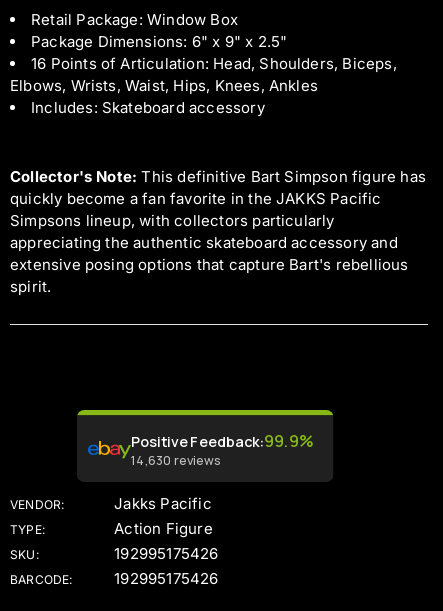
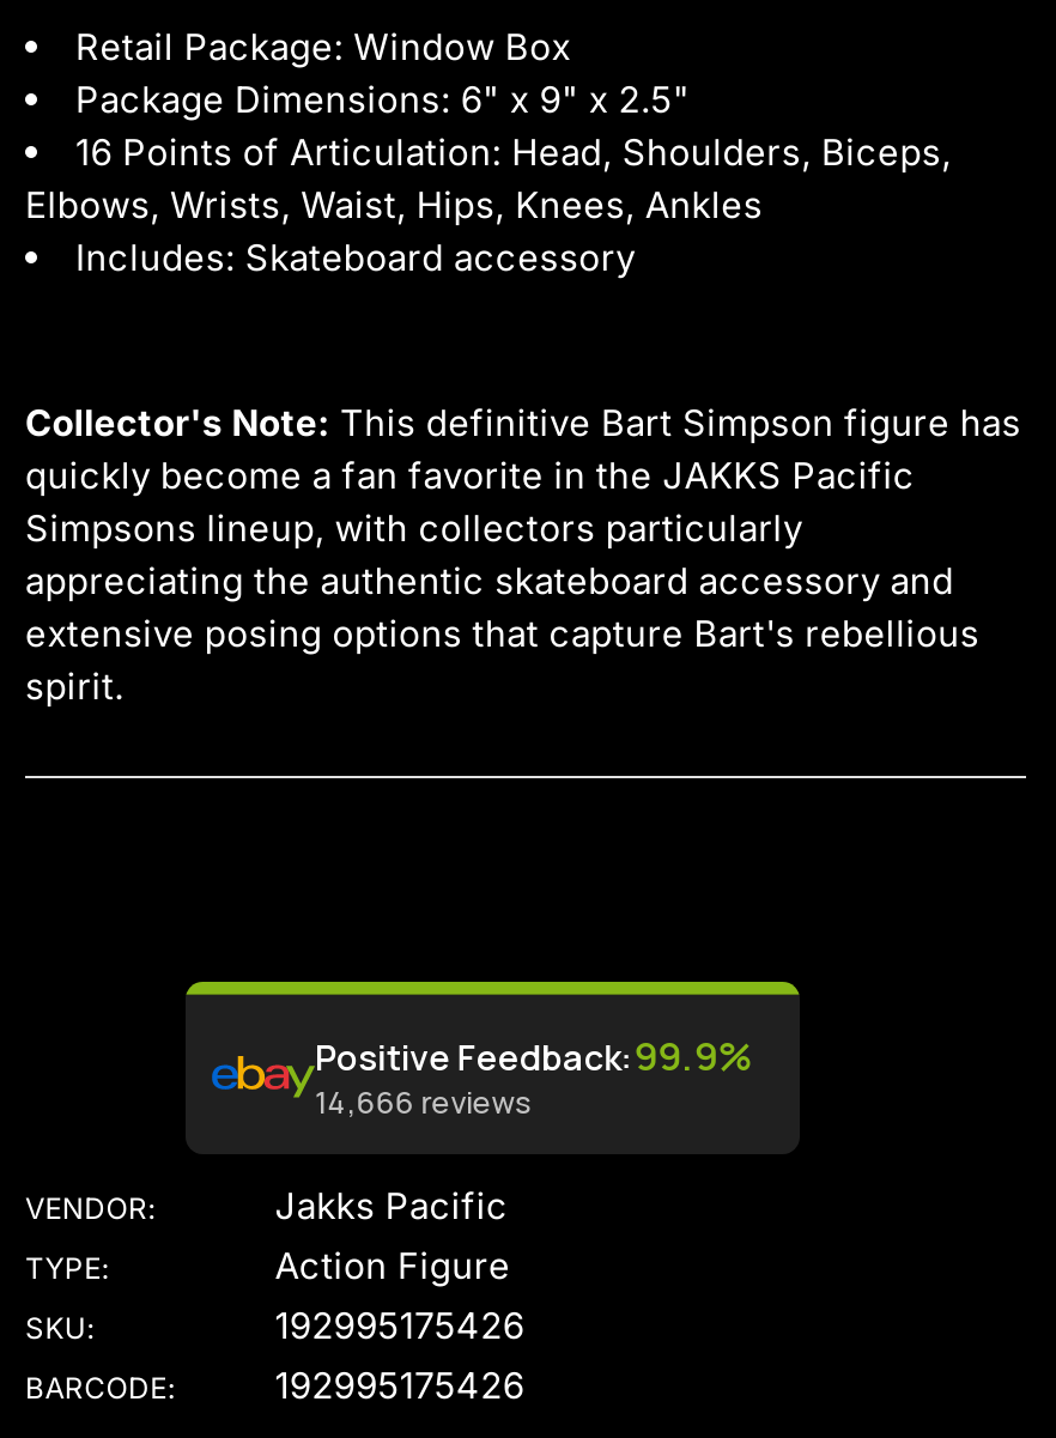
[130,451,220,468] 14,630 reviews -> [314,1080,531,1121] 14,666 reviews

